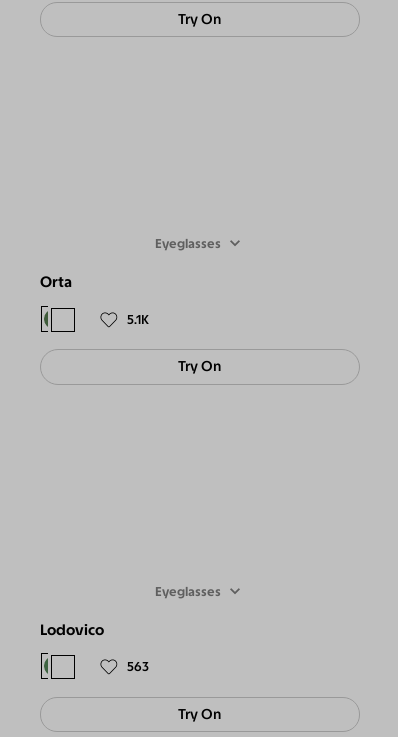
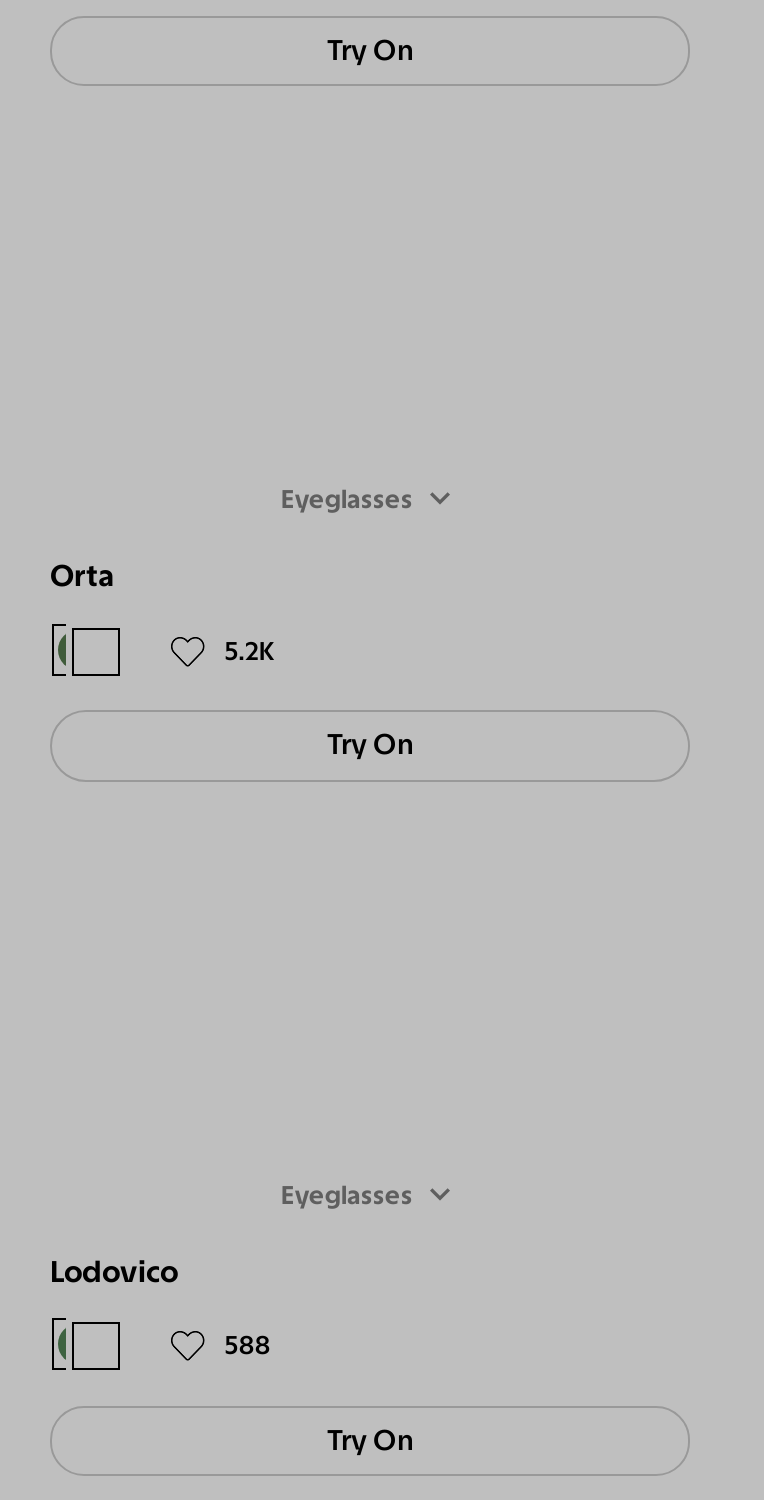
[127,312,149,327] 5.1K -> [225,635,275,665] 5.2K
[127,659,149,674] 563 -> [225,1331,271,1361] 588

